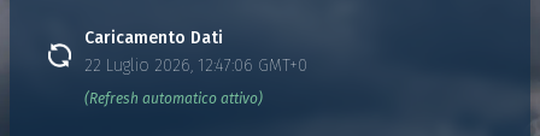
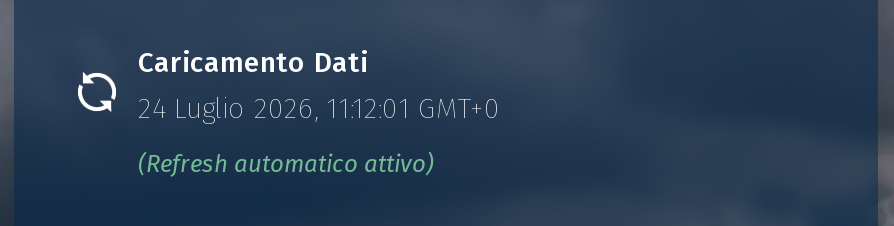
[84,55,307,76] 22 Luglio 2026, 12:47:06 GMT+0 -> [138,92,500,126] 24 Luglio 2026, 11:12:01 GMT+0

